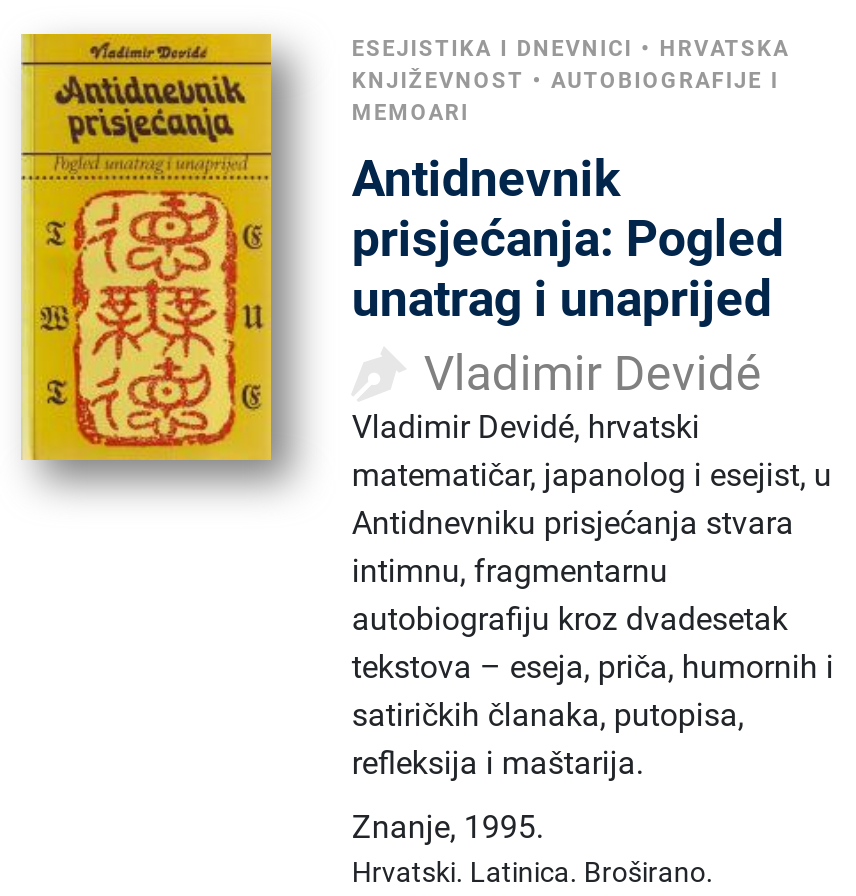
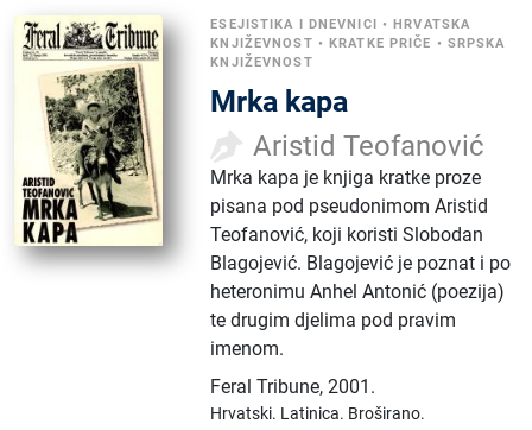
[19,32,834,781] [image] | KNJIŽEVNOST • AUTOBIOGRAFIJE I | MEMOARI | Antidnevnik | prisjećanja: Pogled | unatrag i unaprijed | Vladimir Devidé | Vladimir Devidé, hrvatski | matematičar, japanolog i esejist, u | Antidnevniku prisjećanja stvara | intimnu, fragmentarnu | autobiografiju kroz dvadesetak | tekstova – eseja, priča, humornih i | satiričkih članaka, putopisa, | refleksija i maštarija. -> [14,15,511,360] [image] | KNJIŽEVNOST • KRATKE PRIČE • SRPSKA | KNJIŽEVNOST | Mrka kapa | Aristid Teofanović | Mrka kapa je knjiga kratke proze | pisana pod pseudonimom Aristid | Teofanović, koji koristi Slobodan | Blagojević. Blagojević je poznat i po | heteronimu Anhel Antonić (poezija) | te drugim djelima pod pravim | imenom.
[352,807,544,845] Znanje, 1995. -> [211,375,376,398] Feral Tribune, 2001.

